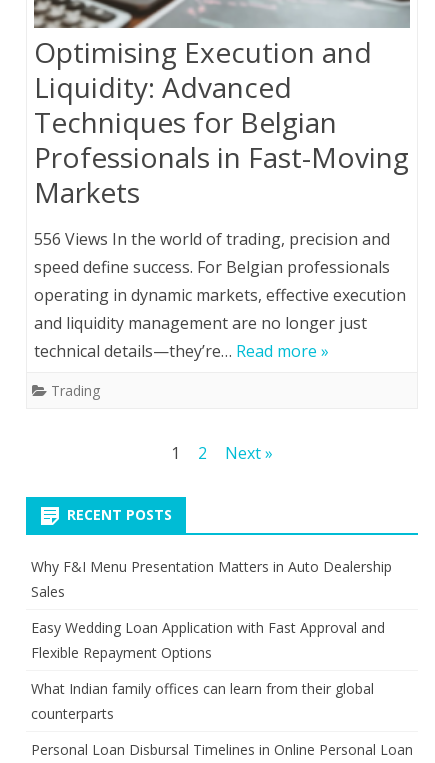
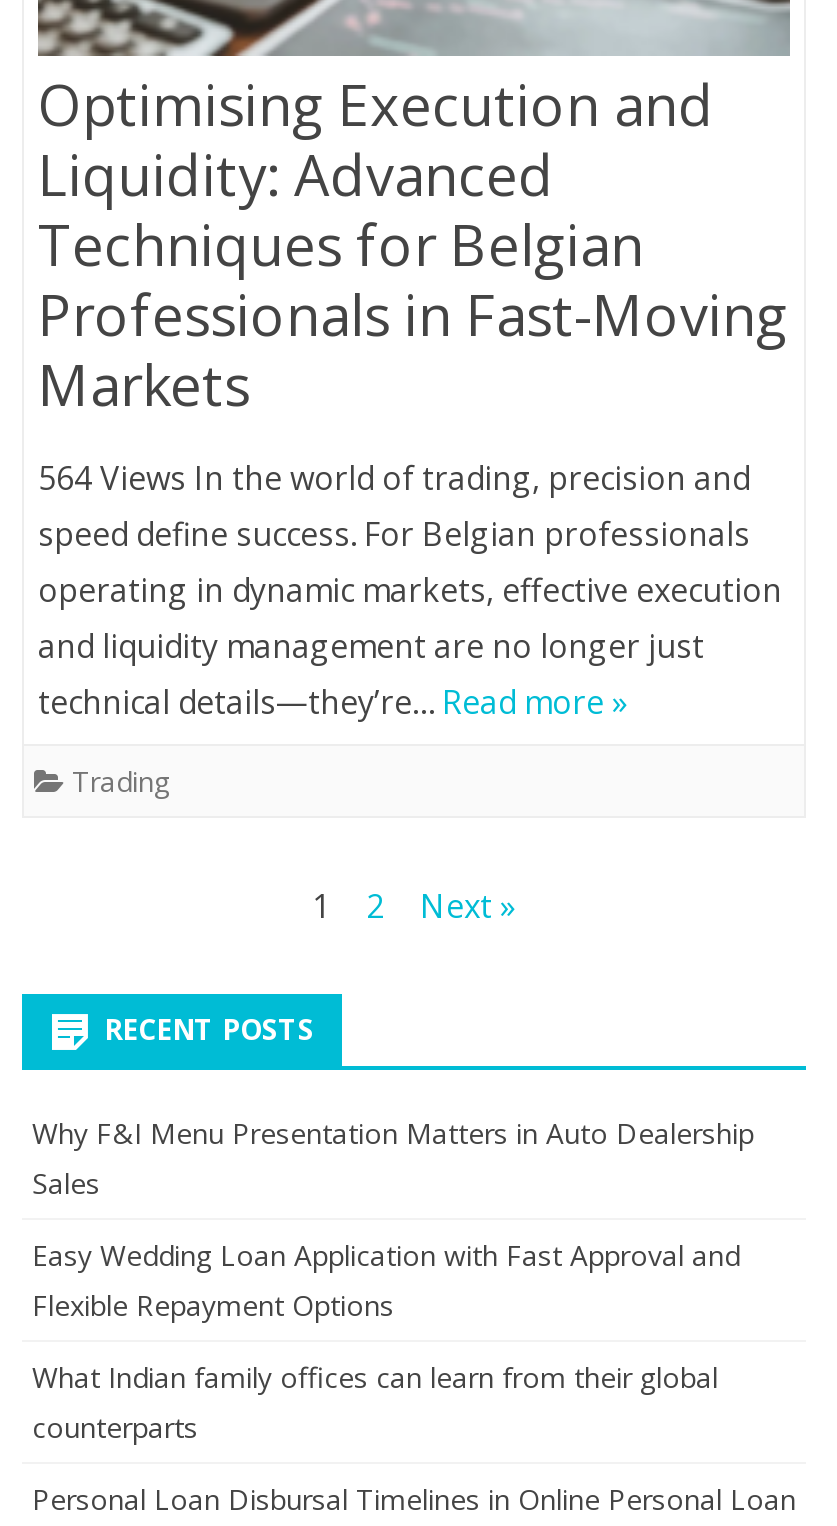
[34,228,390,250] 556 Views In the world of trading, precision and -> [38,456,750,500] 564 Views In the world of trading, precision and

